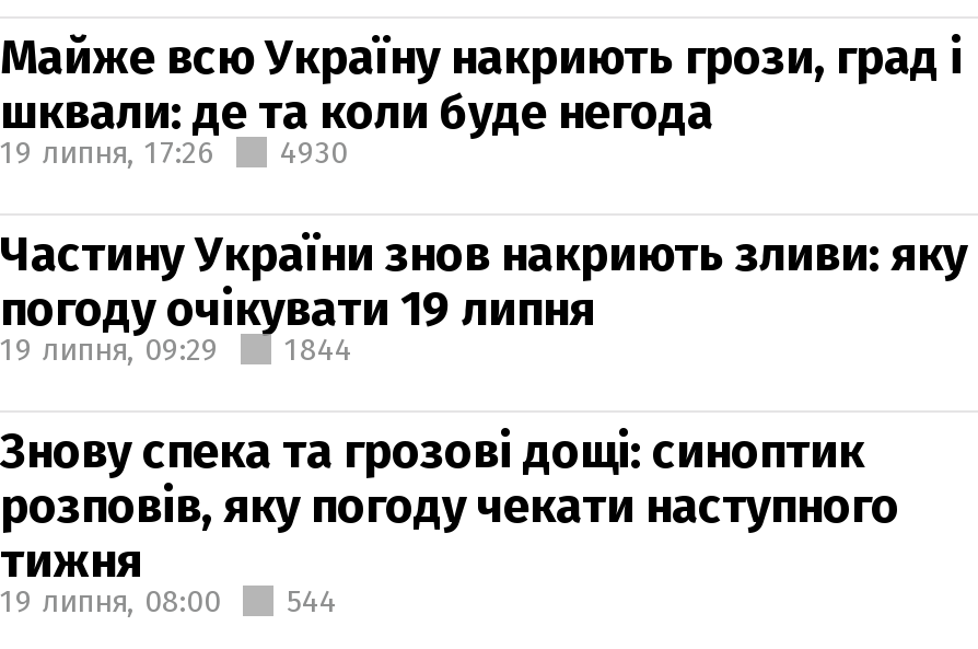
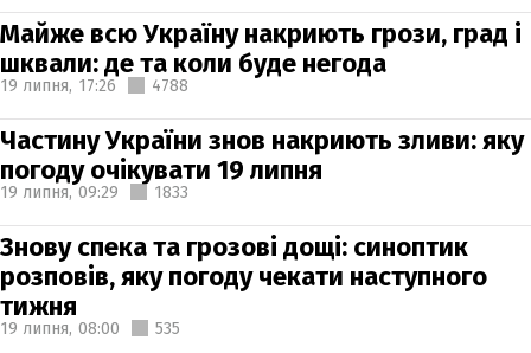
[0,134,348,171] 19 липня, 17:26 4930 -> [0,75,188,95] 19 липня, 17:26 4788
[0,331,352,368] 19 липня, 09:29 1844 -> [0,182,188,202] 19 липня, 09:29 1833
[0,582,337,619] 19 липня, 08:00 544 -> [0,318,180,338] 19 липня, 08:00 535

